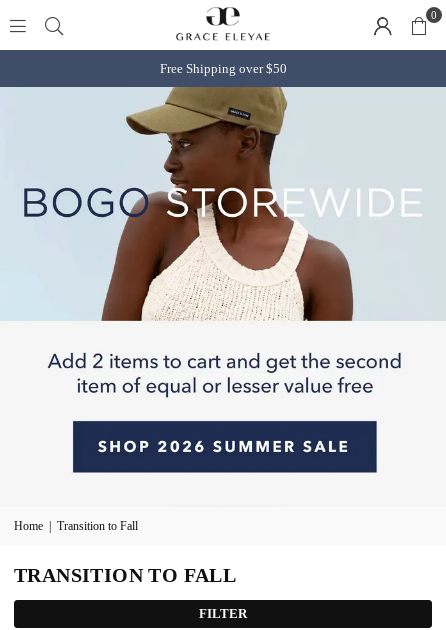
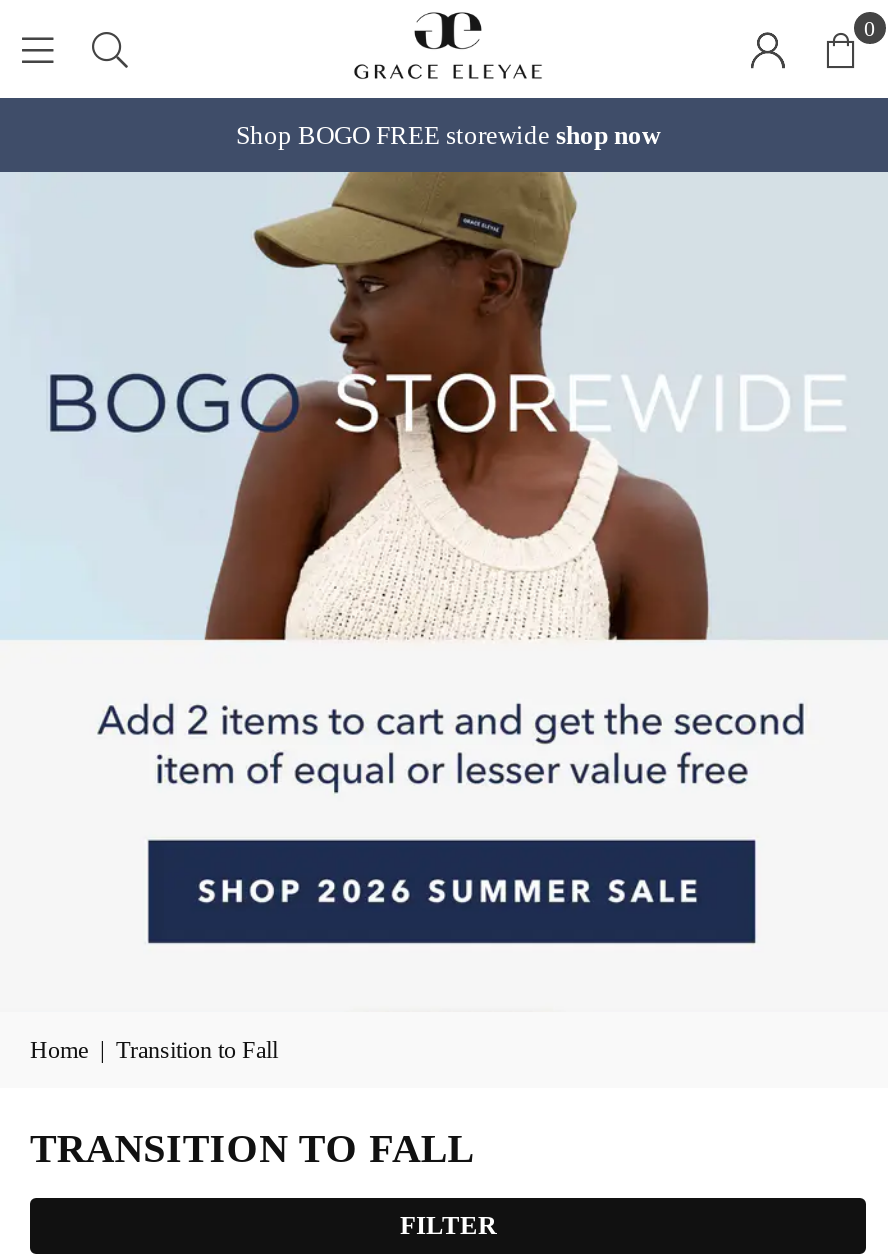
[159,61,286,76] Free Shipping over $50 -> [236,120,660,150] Shop BOGO FREE storewide shop now

